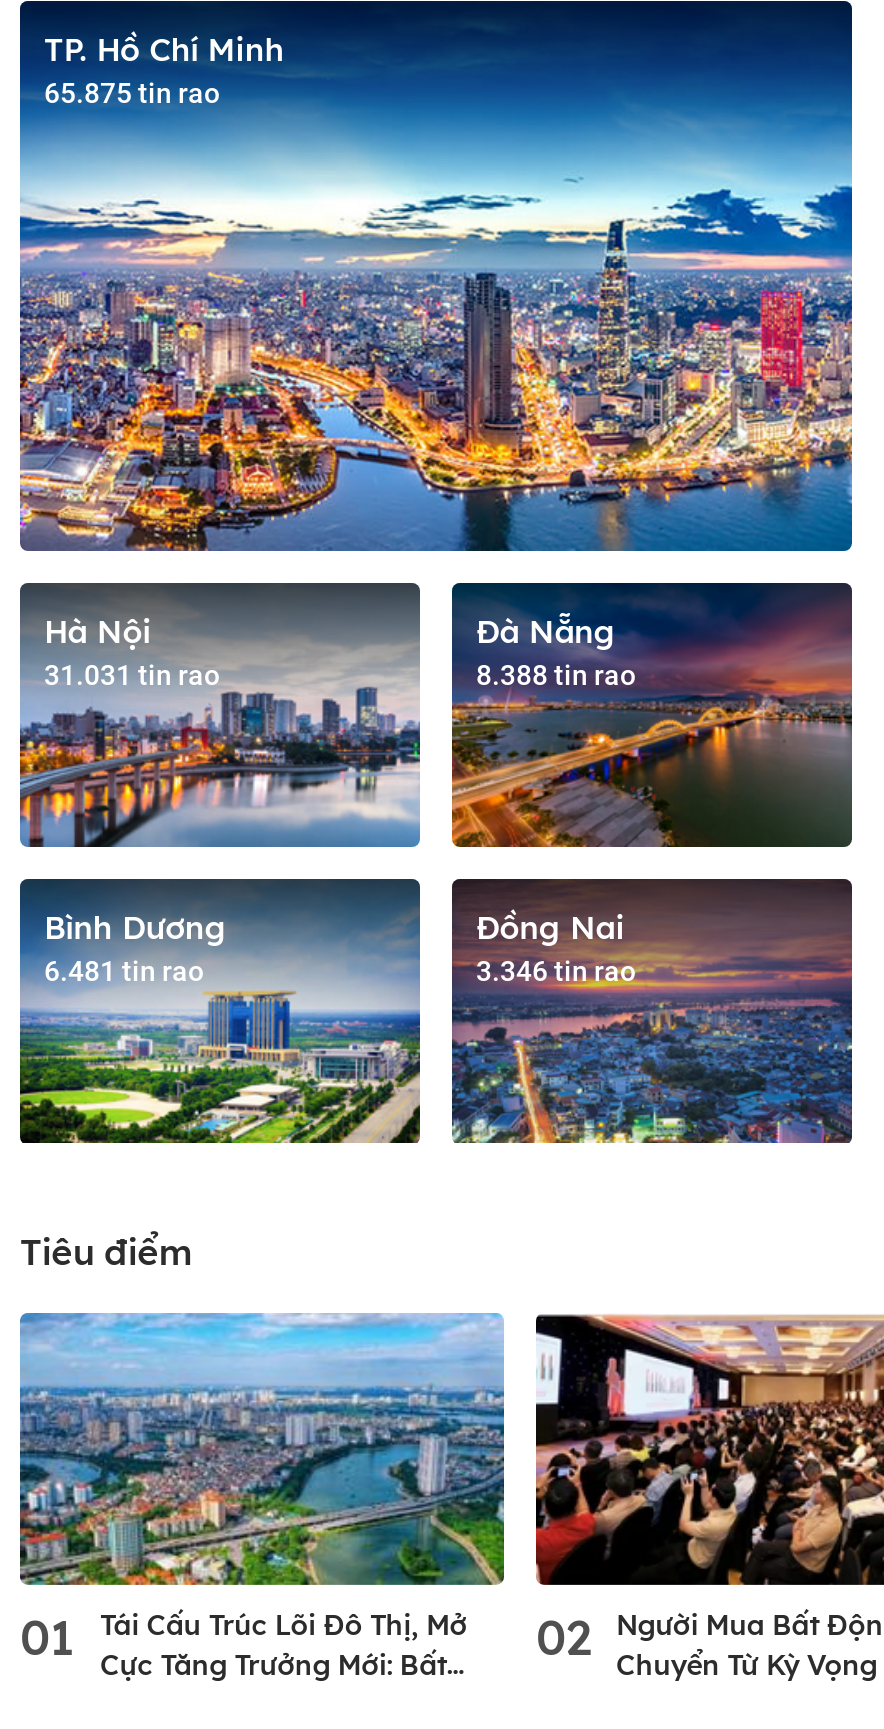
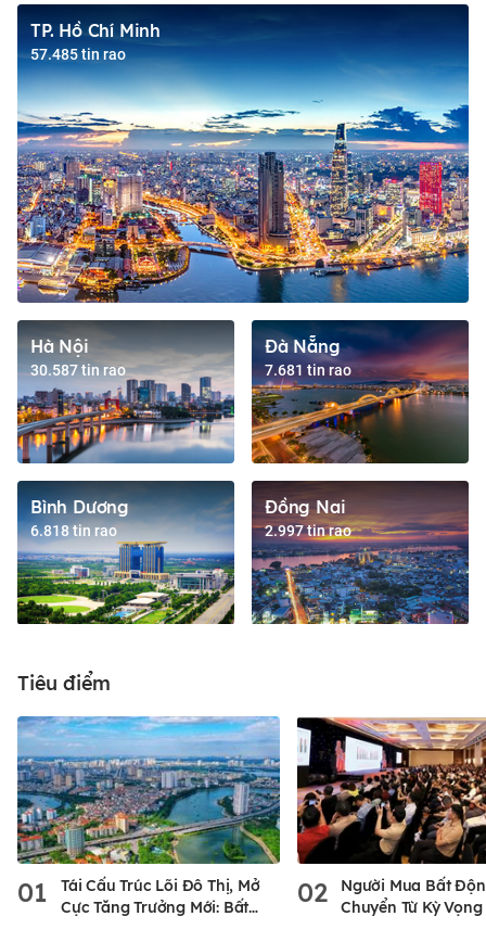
[44,77,220,109] 65.875 tin rao -> [30,46,126,63] 57.485 tin rao
[44,659,220,691] 31.031 tin rao -> [30,361,126,379] 30.587 tin rao
[476,659,636,691] 8.388 tin rao -> [265,361,351,379] 7.681 tin rao
[44,956,204,988] 6.481 tin rao -> [30,522,117,540] 6.818 tin rao
[476,956,636,988] 3.346 tin rao -> [265,522,351,540] 2.997 tin rao

